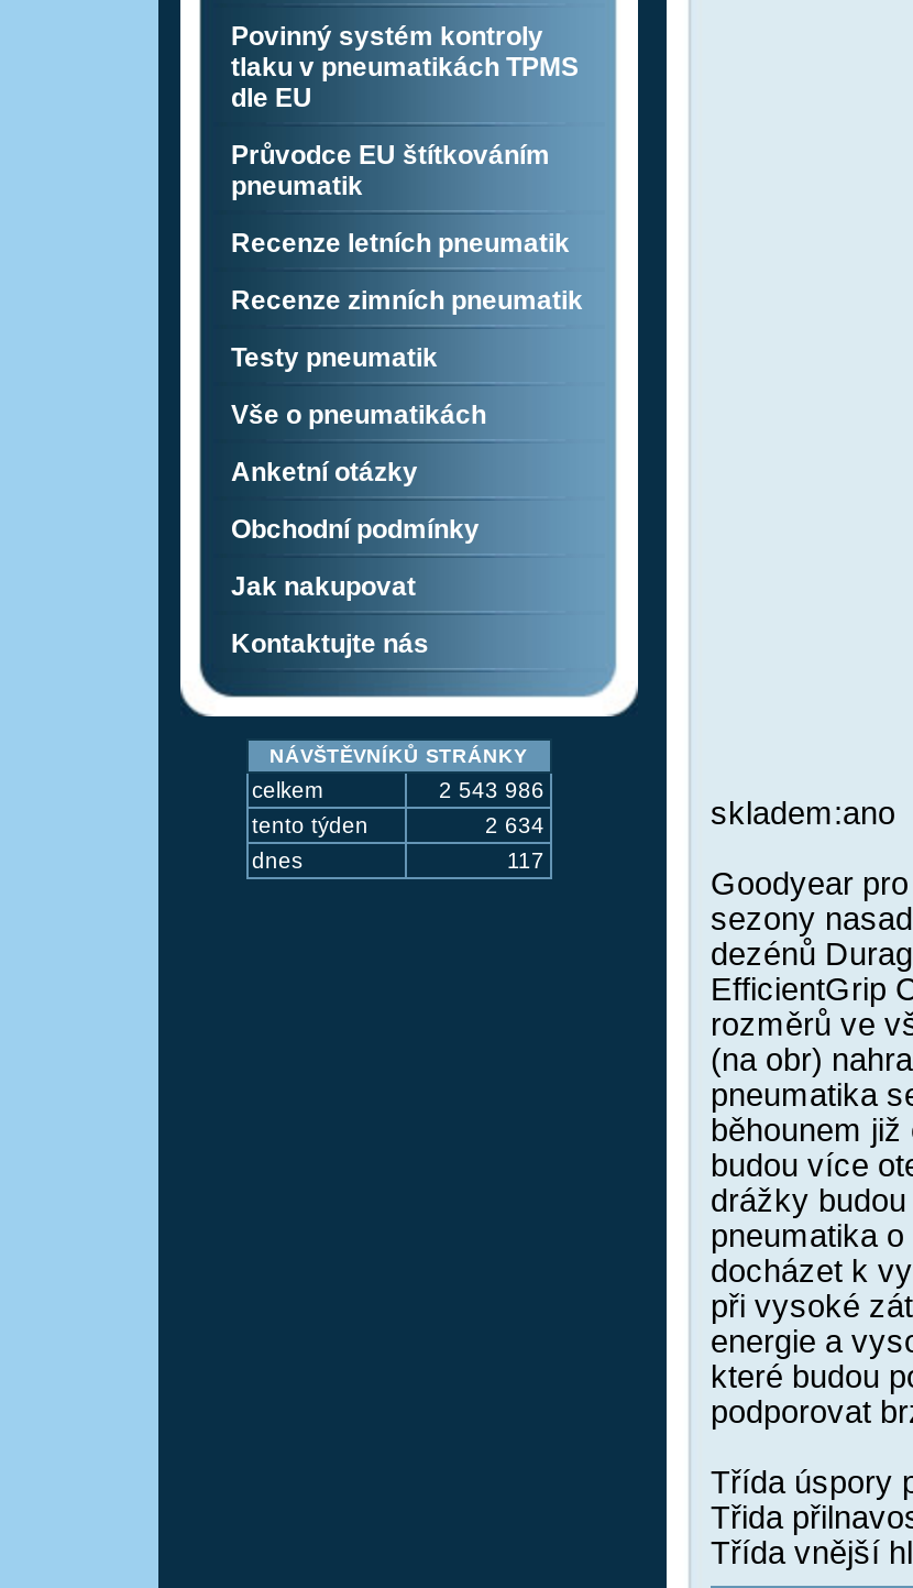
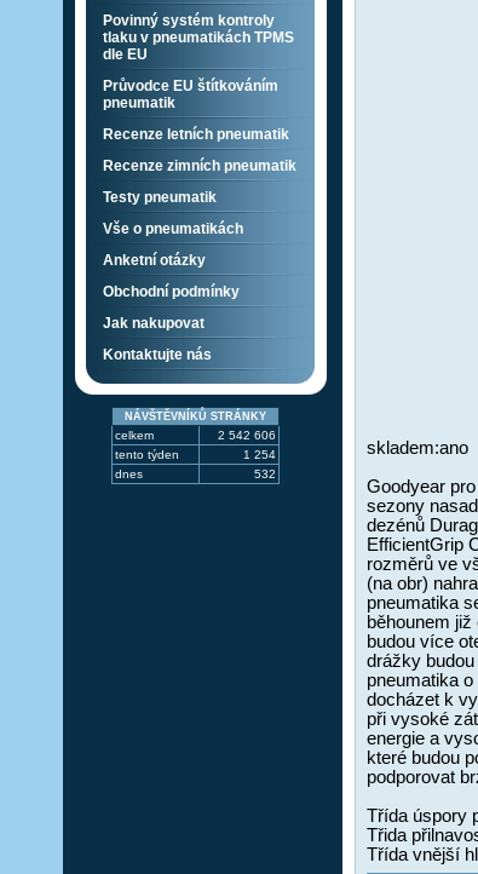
[439,778,544,802] 2 543 986 -> [217,429,275,442] 2 542 606
[485,813,544,837] 2 634 -> [243,448,275,461] 1 254
[507,848,544,873] 117 -> [254,467,275,481] 532

